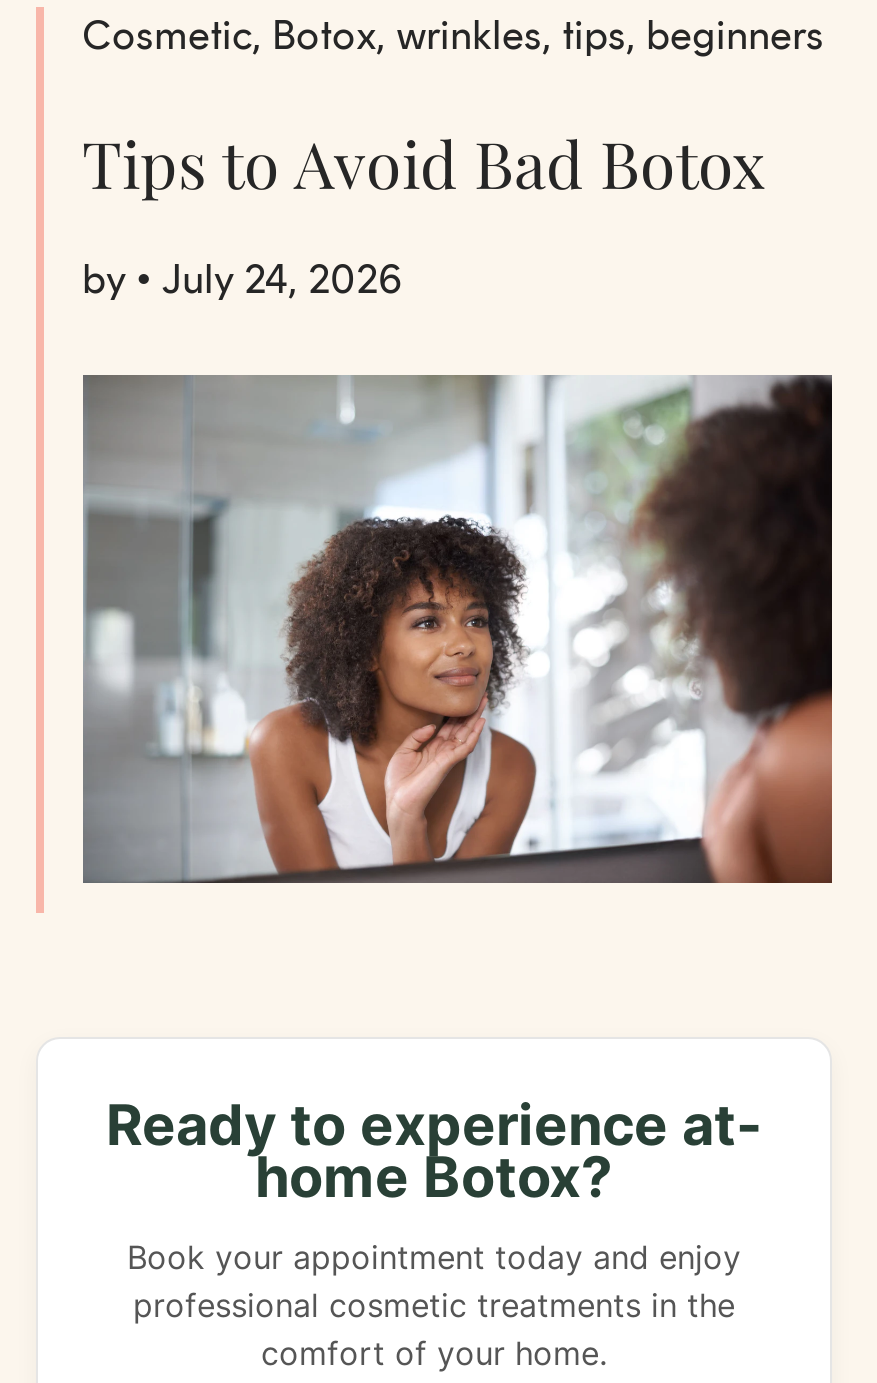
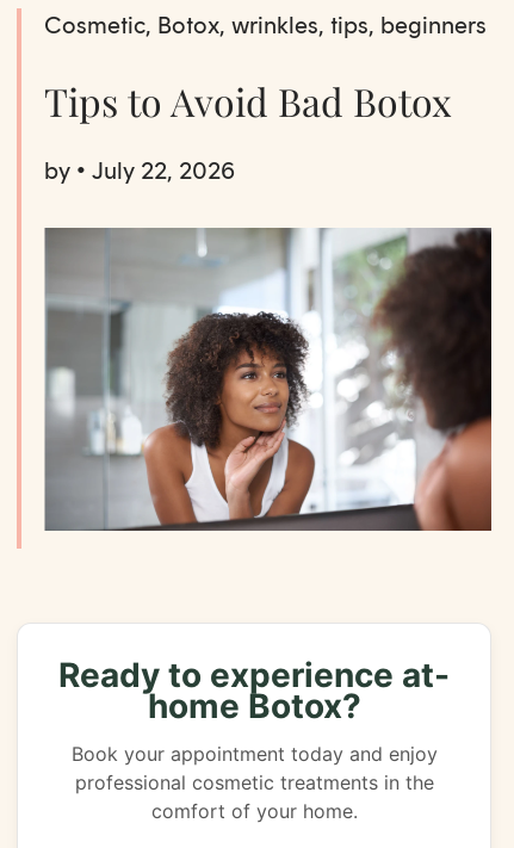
[82,255,402,303] by • July 24, 2026 -> [44,156,235,185] by • July 22, 2026

